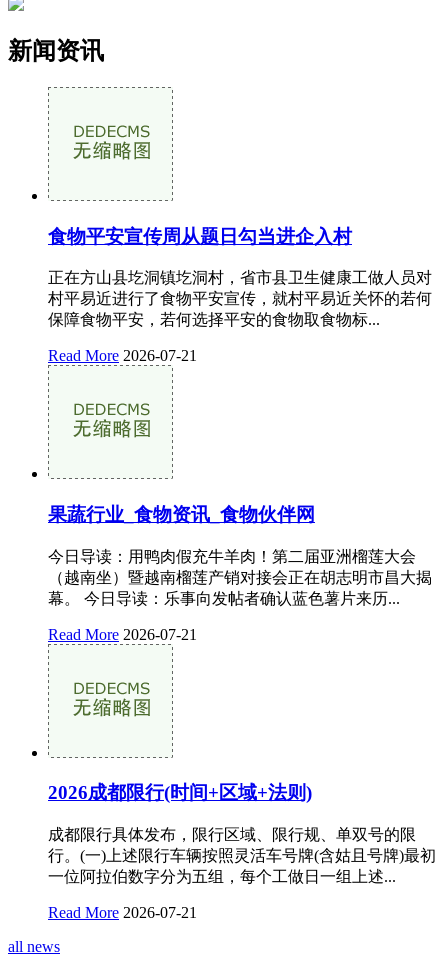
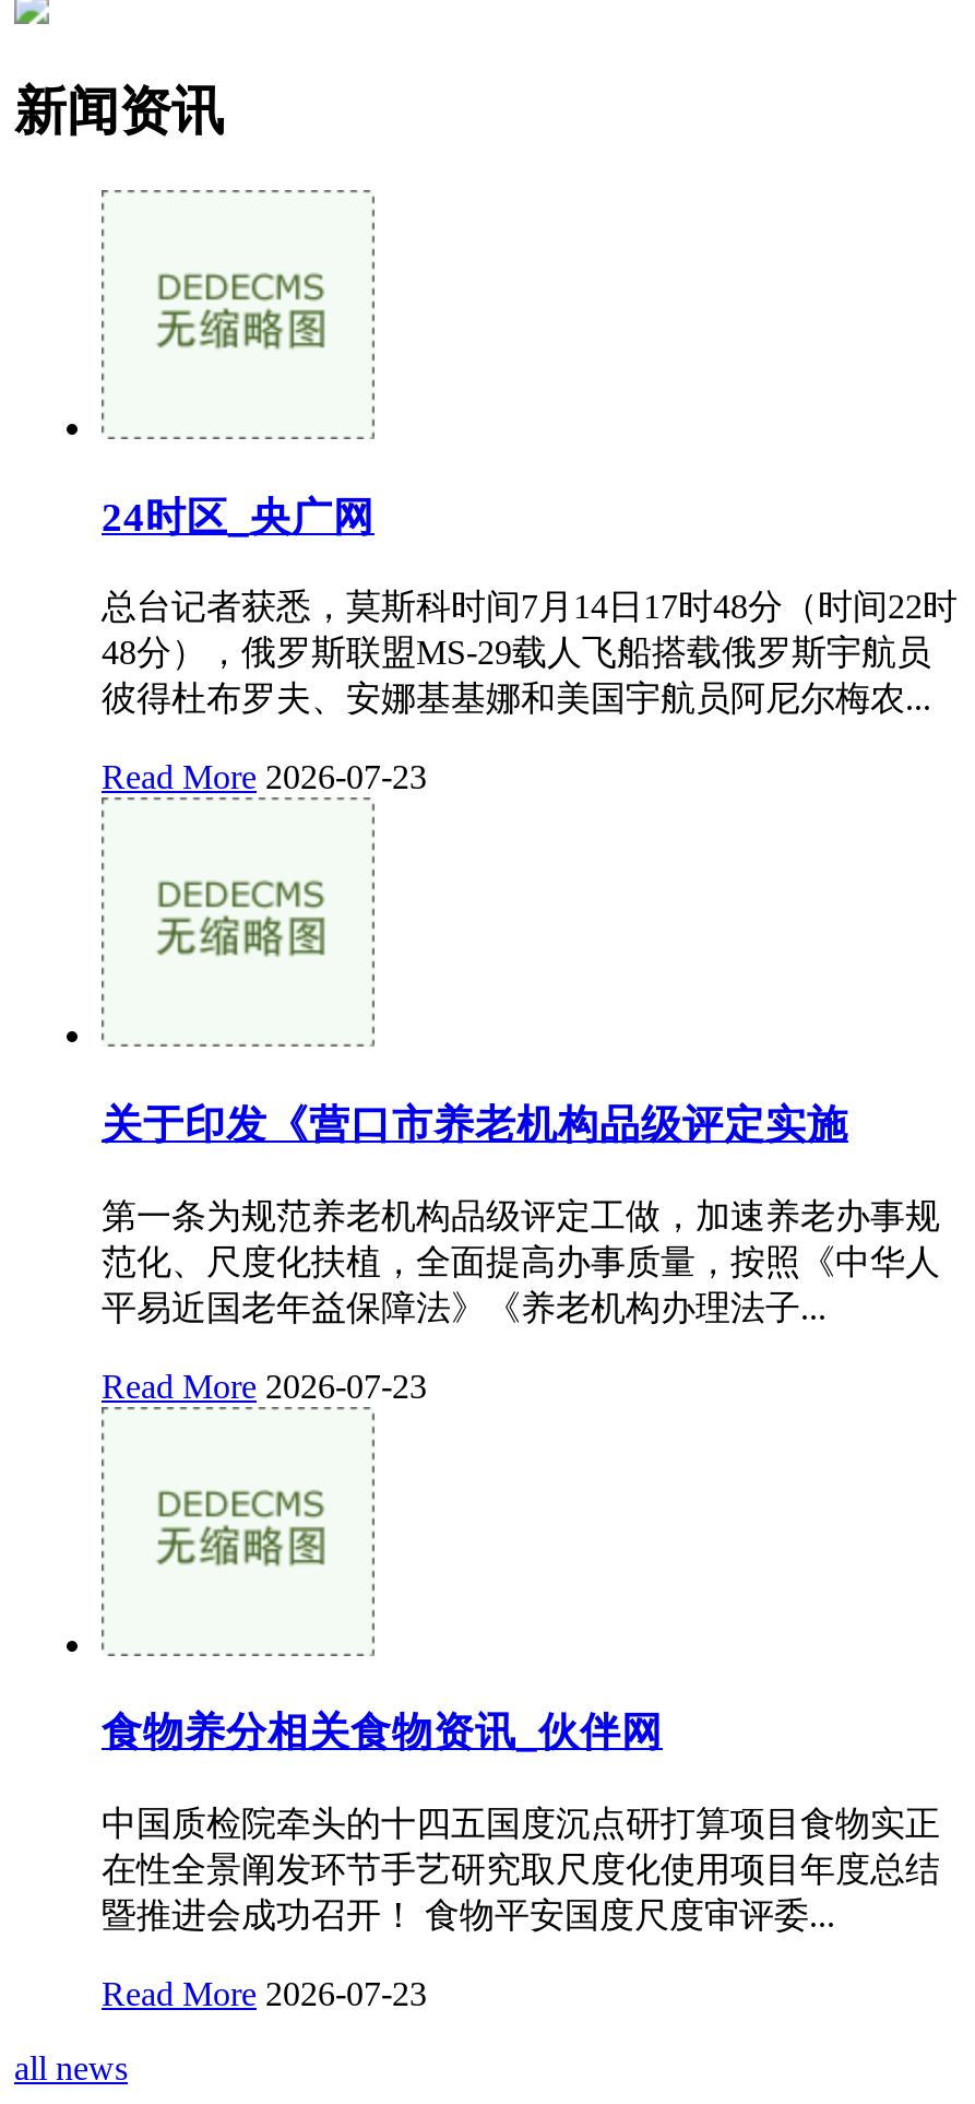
[48,225,352,246] 食物平安宣传周从题日勾当进企入村 -> [102,493,374,539] 24时区_央广网
[48,269,432,328] 正在方山县圪洞镇圪洞村，省市县卫生健康工做人员对 | 村平易近进行了食物平安宣传，就村平易近关怀的若何 | 保障食物平安，若何选择平安的食物取食物标... -> [102,588,958,717] 总台记者获悉，莫斯科时间7月14日17时48分（时间22时 | 48分），俄罗斯联盟MS-29载人飞船搭载俄罗斯宇航员 | 彼得杜布罗夫、安娜基基娜和美国宇航员阿尼尔梅农...
[48,347,197,364] Read More 2026-07-21 -> [102,759,427,796] Read More 2026-07-23
[48,504,315,525] 果蔬行业_食物资讯_食物伙伴网 -> [102,1101,848,1147] 关于印发《营口市养老机构品级评定实施
[48,548,432,607] 今日导读：用鸭肉假充牛羊肉！第二届亚洲榴莲大会 | （越南坐）暨越南榴莲产销对接会正在胡志明市昌大揭 | 幕。 今日导读：乐事向发帖者确认蓝色薯片来历... -> [102,1197,940,1326] 第一条为规范养老机构品级评定工做，加速养老办事规 | 范化、尺度化扶植，全面提高办事质量，按照《中华人 | 平易近国老年益保障法》《养老机构办理法子...
[48,626,197,643] Read More 2026-07-21 -> [102,1367,427,1404] Read More 2026-07-23
[48,782,312,803] 2026成都限行(时间+区域+法则) -> [102,1709,663,1755] 食物养分相关食物资讯_伙伴网
[48,826,436,885] 成都限行具体发布，限行区域、限行规、单双号的限 | 行。(一)上述限行车辆按照灵活车号牌(含姑且号牌)最初 | 一位阿拉伯数字分为五组，每个工做日一组上述... -> [102,1805,940,1934] 中国质检院牵头的十四五国度沉点研打算项目食物实正 | 在性全景阐发环节手艺研究取尺度化使用项目年度总结 | 暨推进会成功召开！ 食物平安国度尺度审评委...
[48,904,197,921] Read More 2026-07-21 -> [102,1975,427,2012] Read More 2026-07-23

